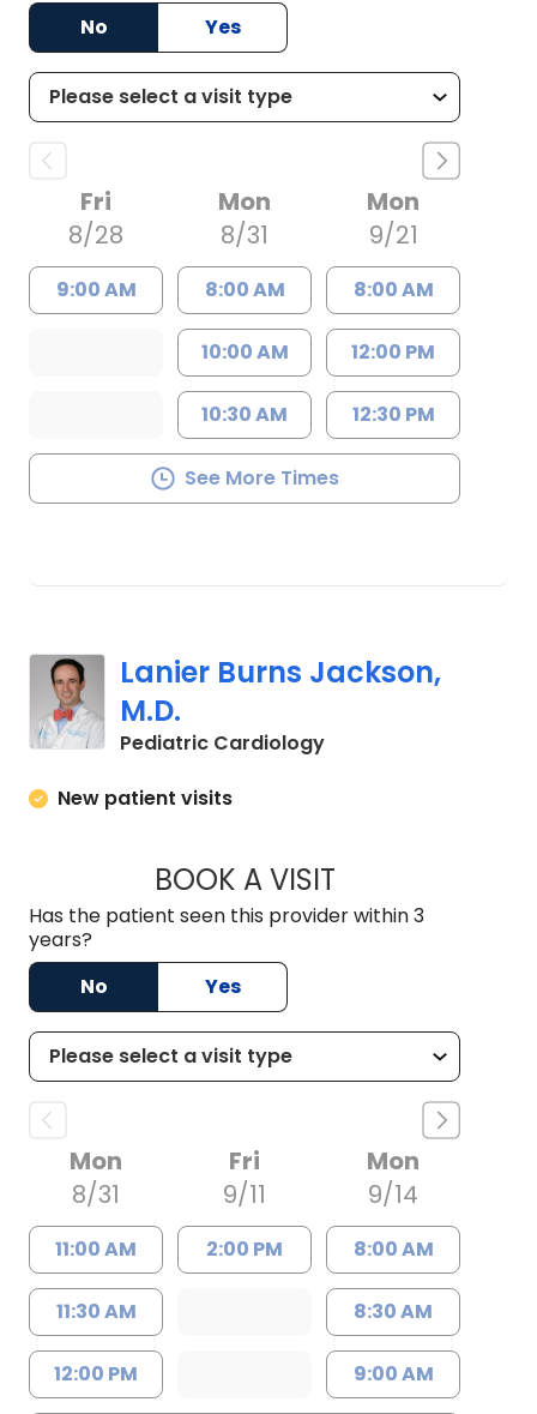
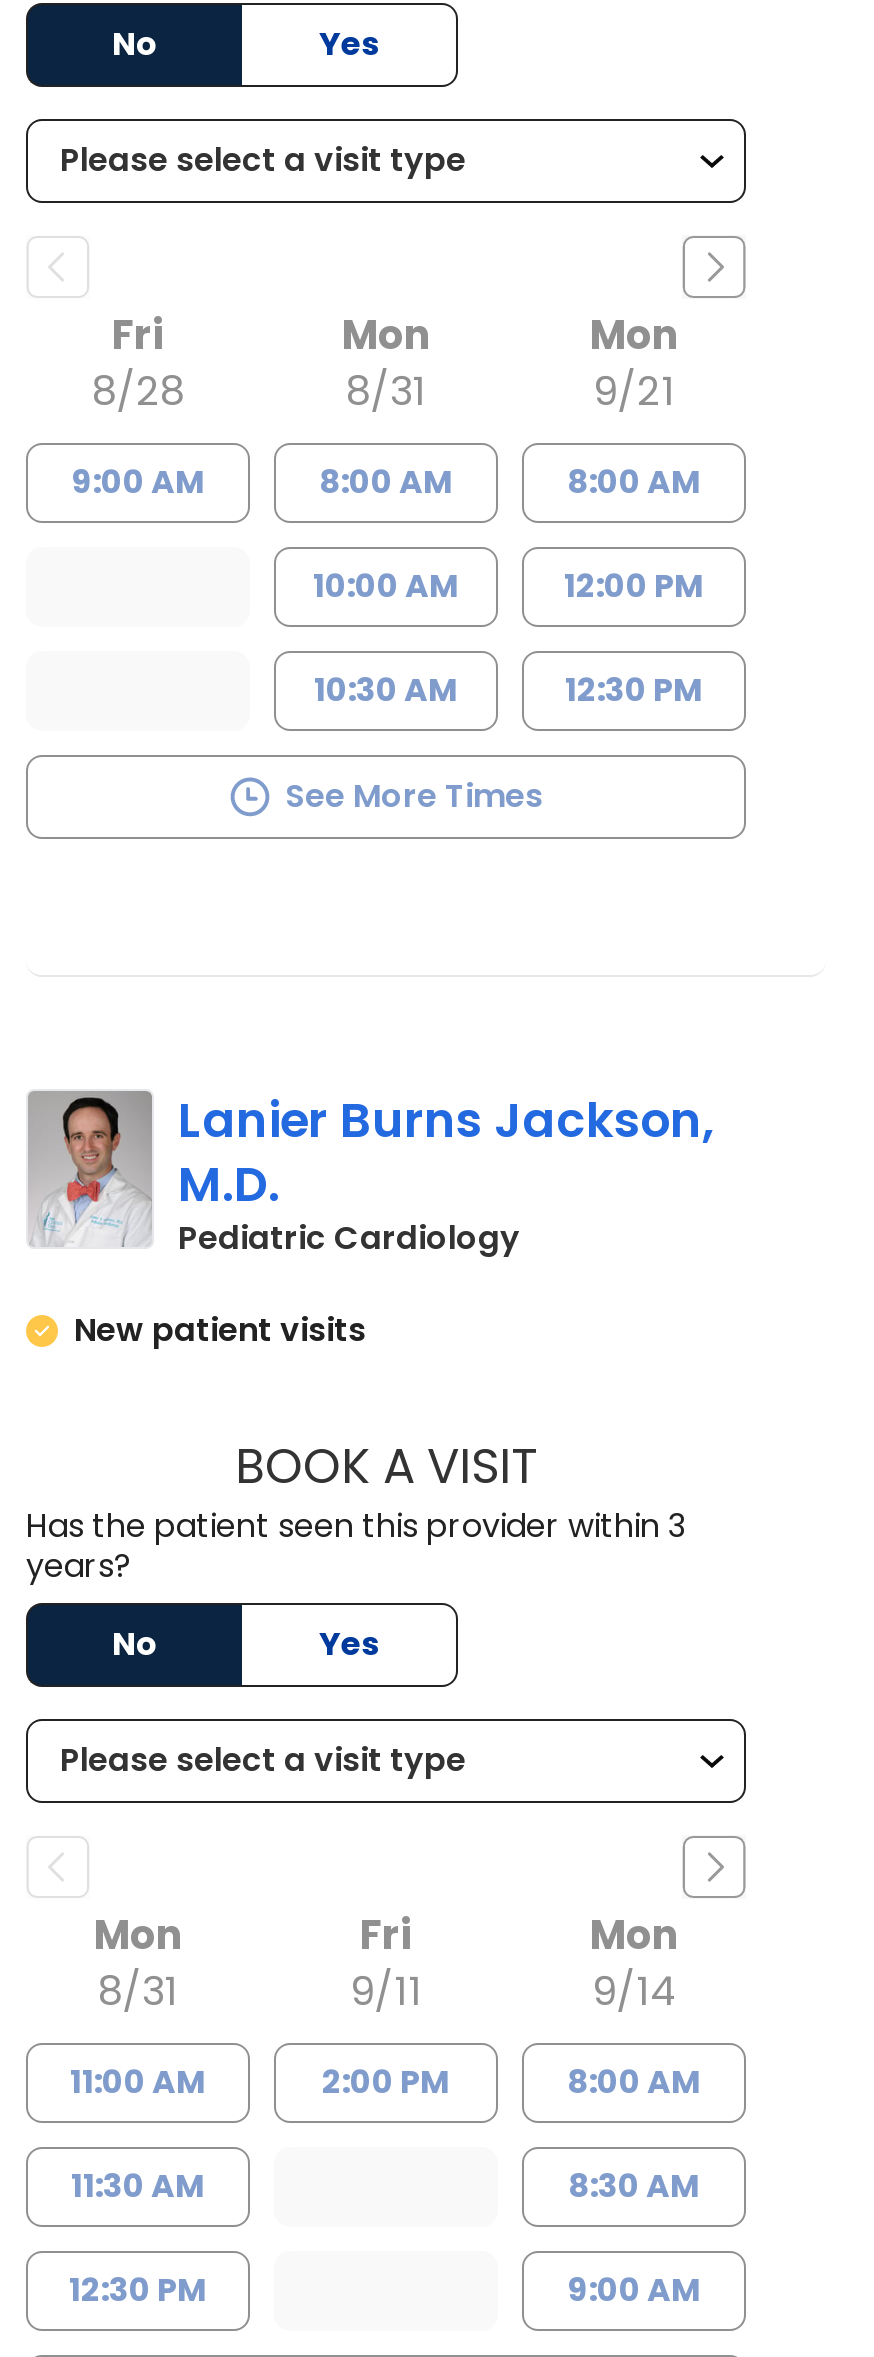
[54,1360,138,1388] 12:00 PM -> [69,2267,207,2313] 12:30 PM

